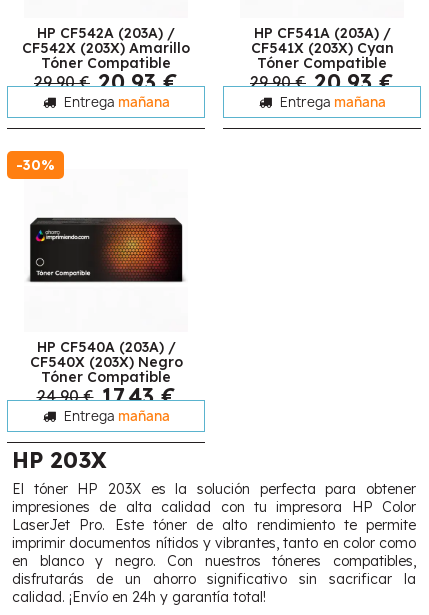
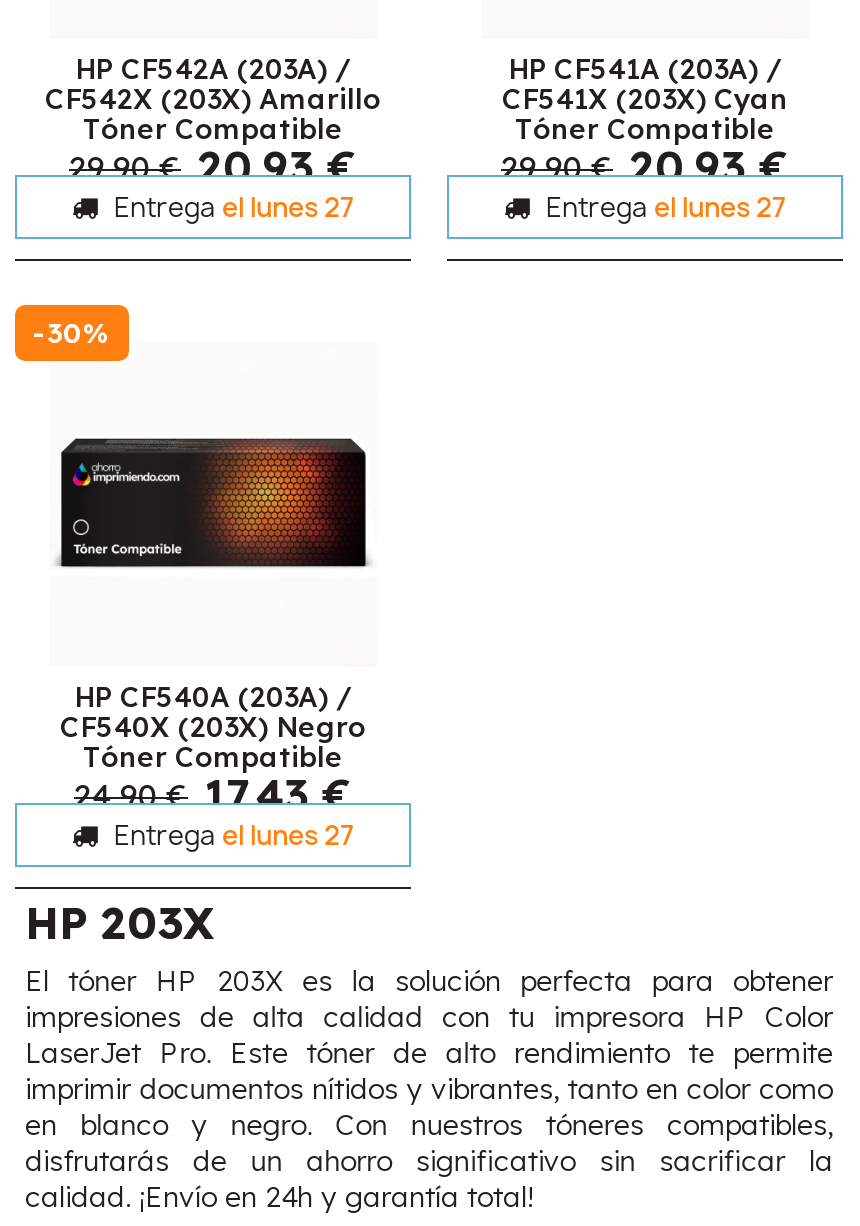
[60,93,169,111] Entrega mañana -> [108,188,354,224] Entrega el lunes 27
[276,93,385,111] Entrega mañana -> [540,188,786,224] Entrega el lunes 27
[60,407,169,425] Entrega mañana -> [108,818,354,854] Entrega el lunes 27

